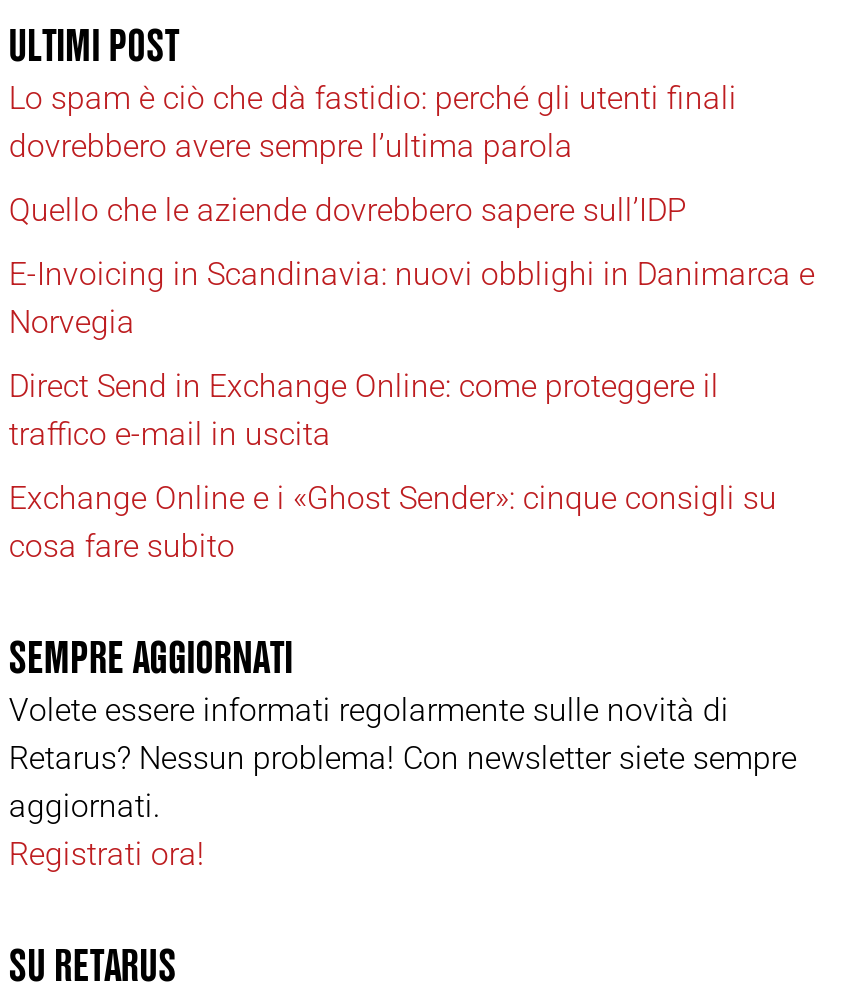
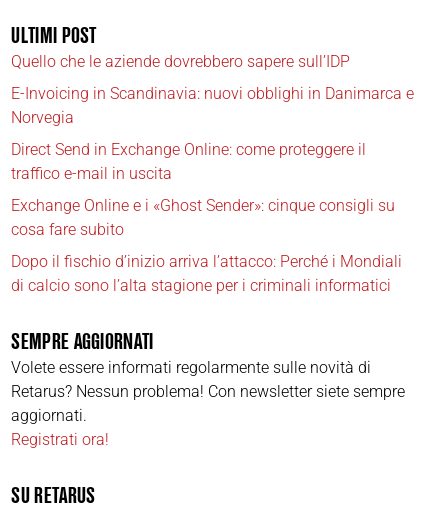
[9,79,737,165] Lo spam è ciò che dà fastidio: perché gli utenti finali | dovrebbero avere sempre l’ultima parola -> none
moved [9,191,815,565] -> [11,52,414,239]: Quello che le aziende dovrebbero sapere sull’IDP | E-Invoicing in Scandinavia: nuovi obblighi in Danimarca e | Norvegia | Direct Send in Exchange Online: come proteggere il | traffico e-mail in uscita | Exchange Online e i «Ghost Sender»: cinque consigli su | cosa fare subito
none -> [11,252,402,295] Dopo il fischio d’inizio arriva l’attacco: Perché i Mondiali | di calcio sono l’alta stagione per i criminali informatici

